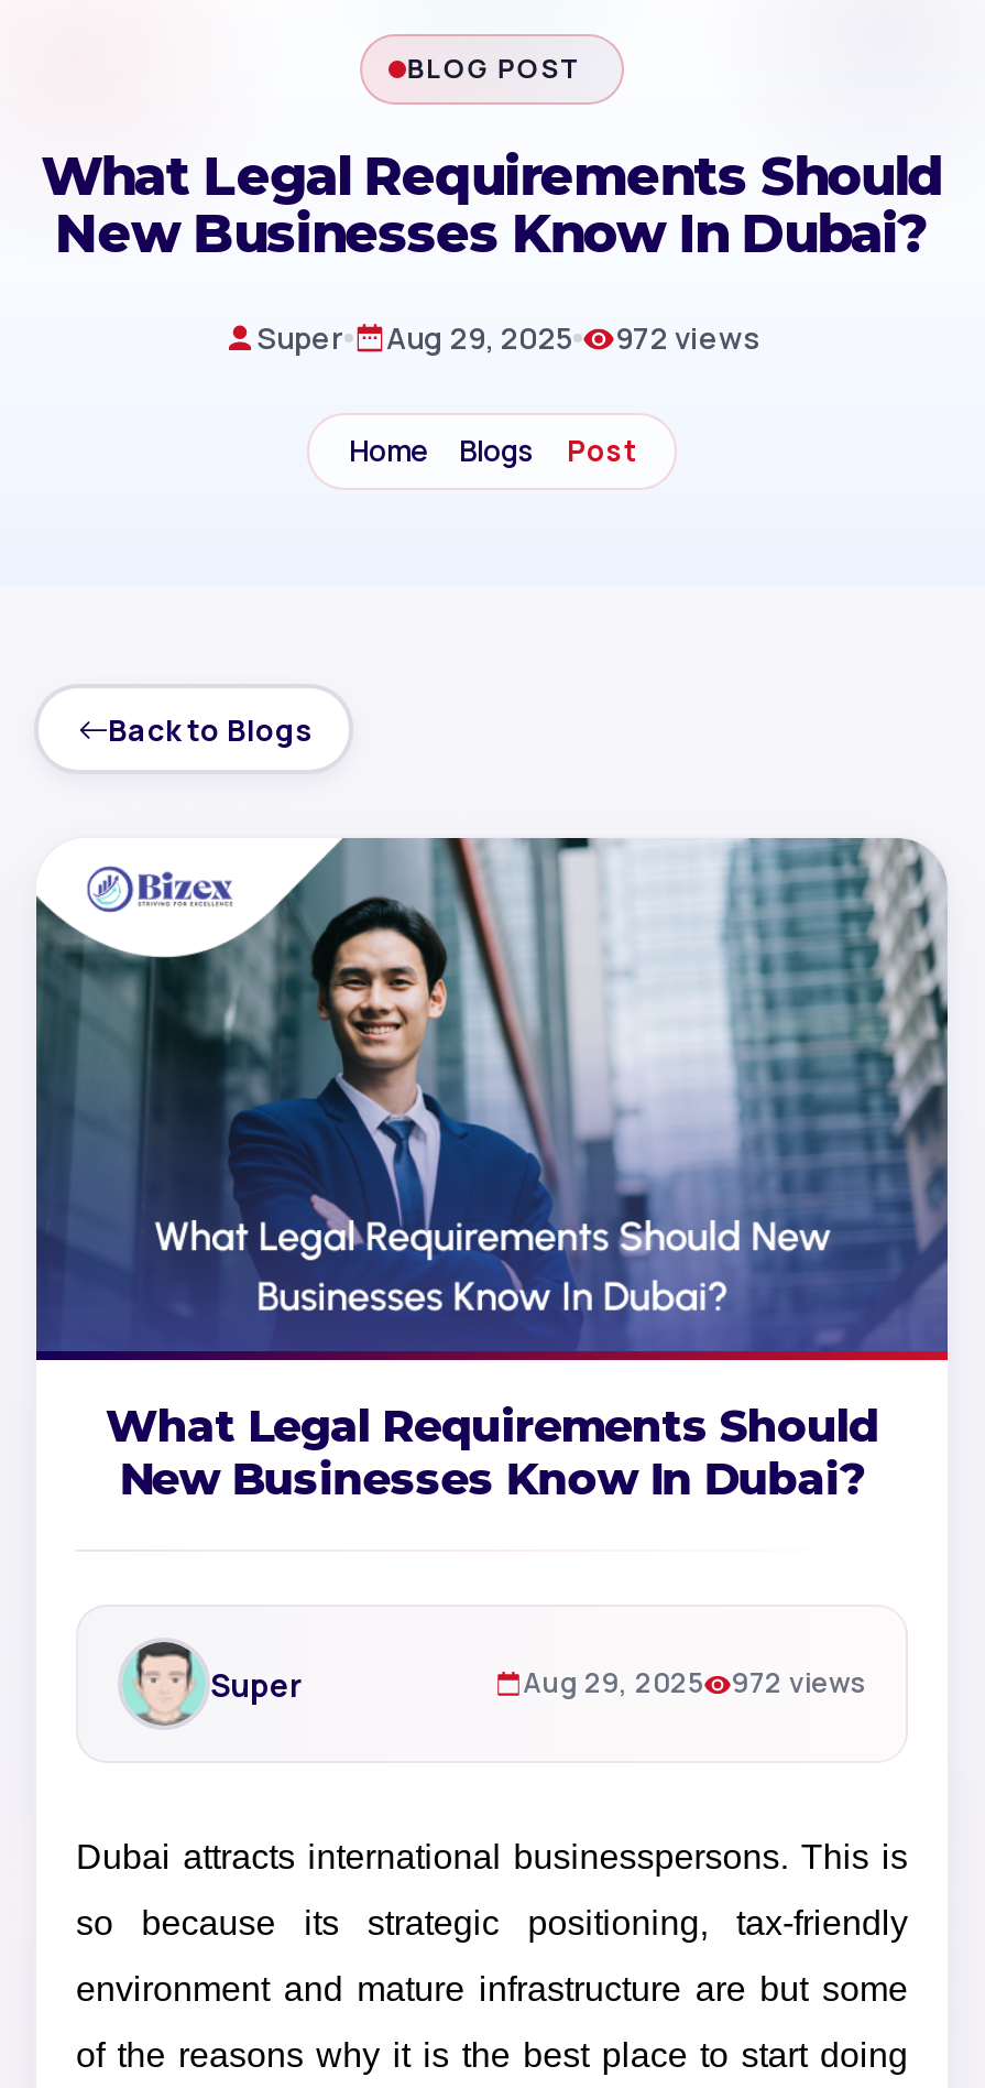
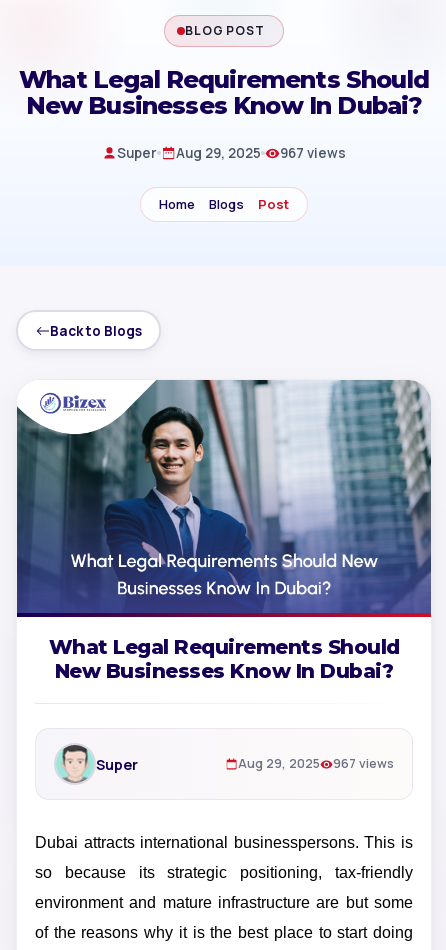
[256,318,760,358] Super Aug 29, 2025 972 views -> [117,144,346,162] Super Aug 29, 2025 967 views
[523,1664,866,1702] Aug 29, 2025 972 views -> [238,755,394,772] Aug 29, 2025 967 views

